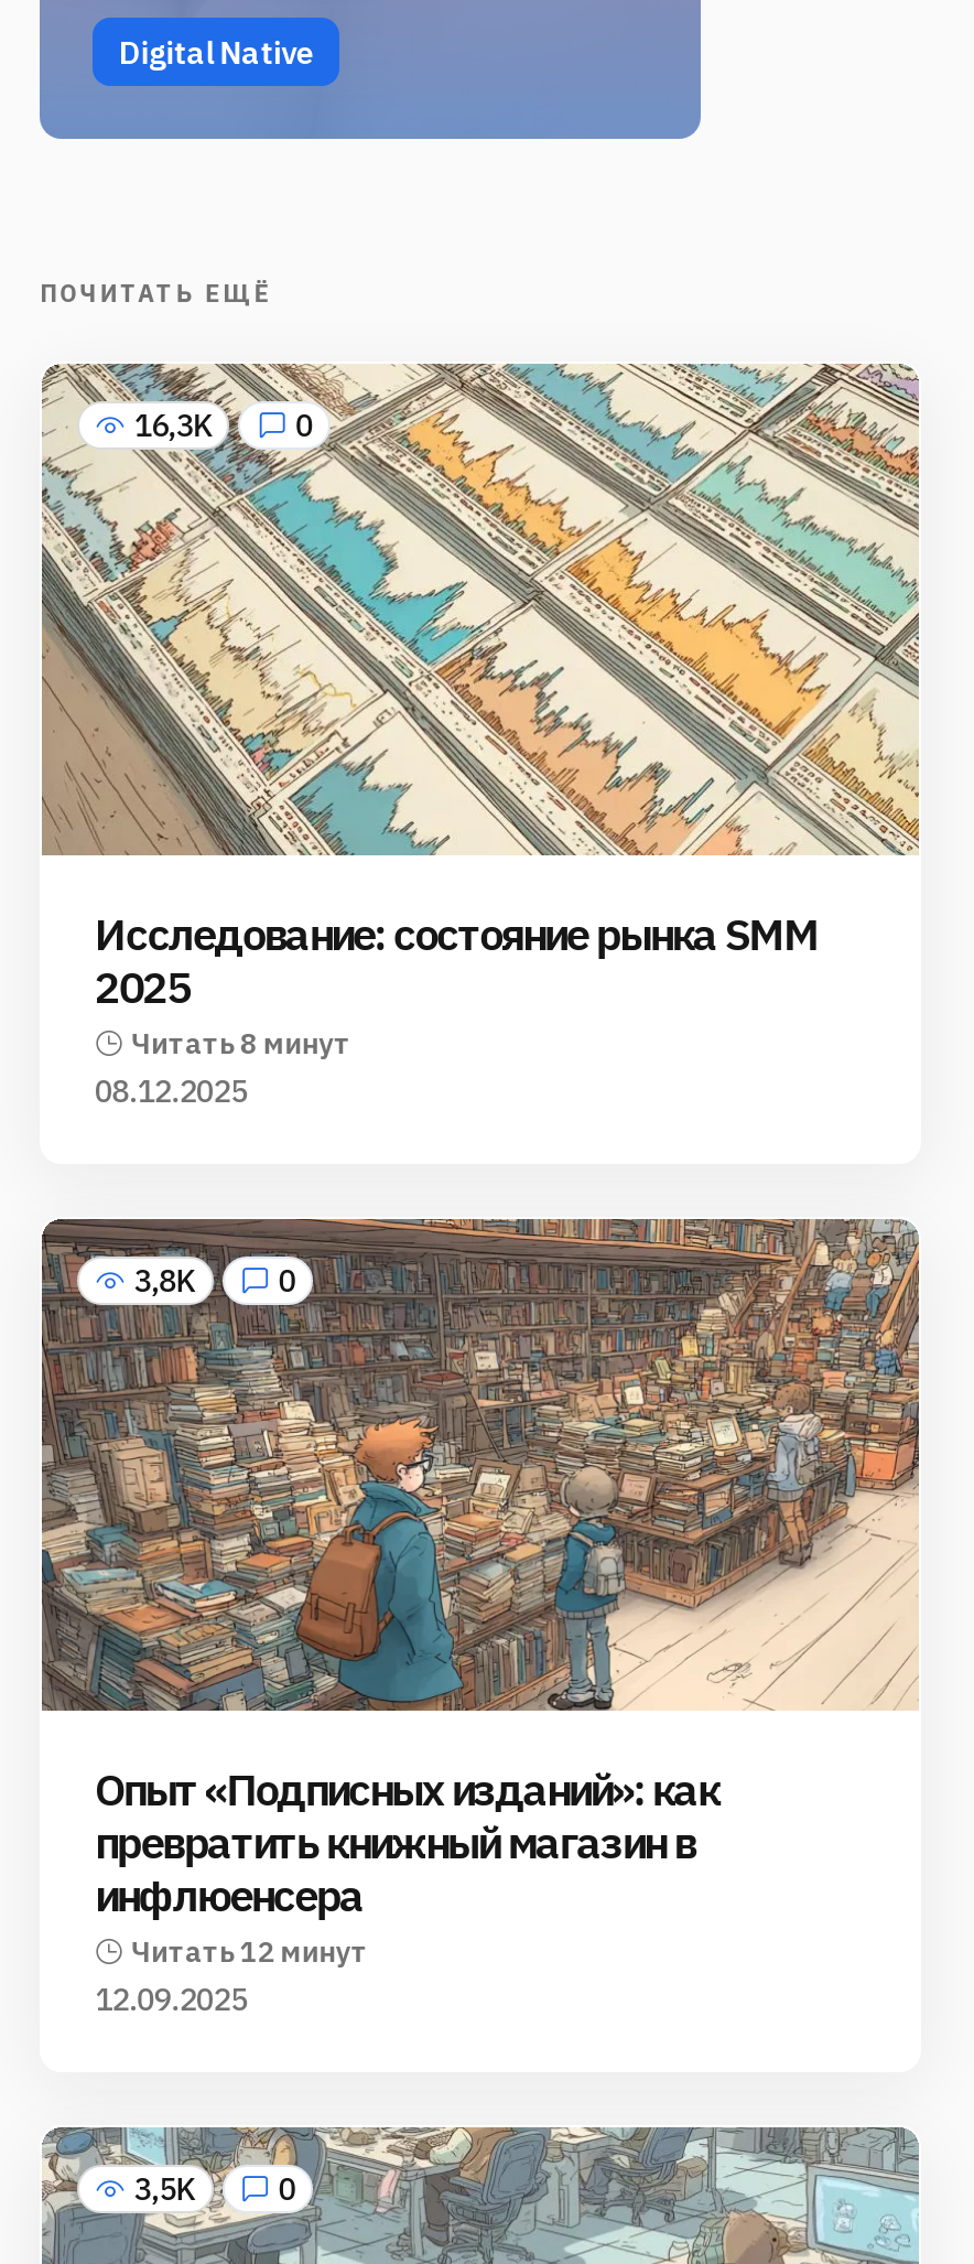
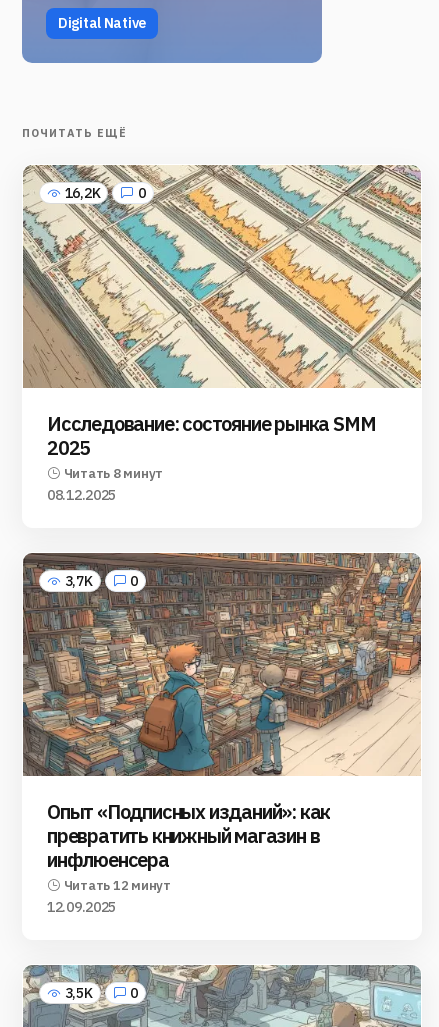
[134,406,212,445] 16,3K -> [65,184,100,202] 16,2K
[134,1261,195,1301] 3,8K -> [65,572,93,590] 3,7K

